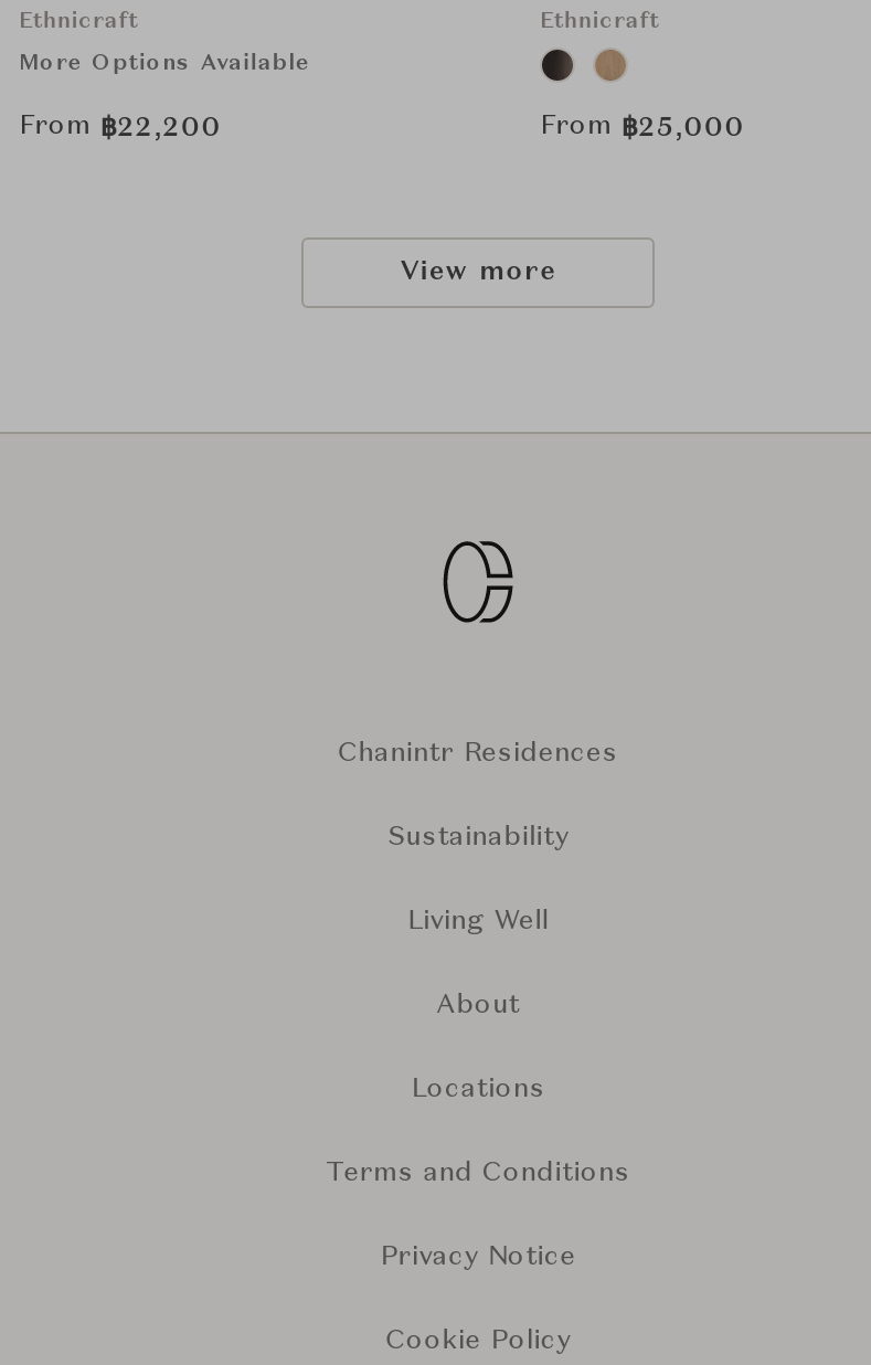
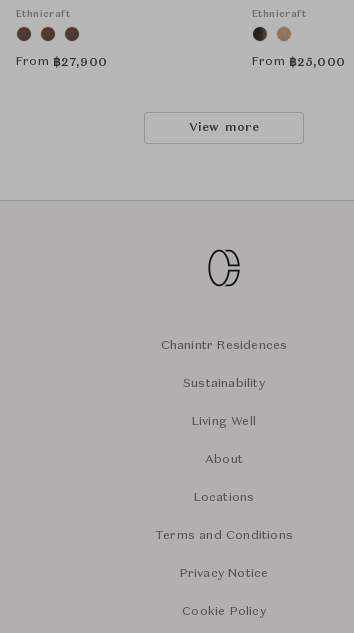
[19,53,310,143] More Options Available | From ฿22,200 -> [16,56,107,69] From ฿27,900

